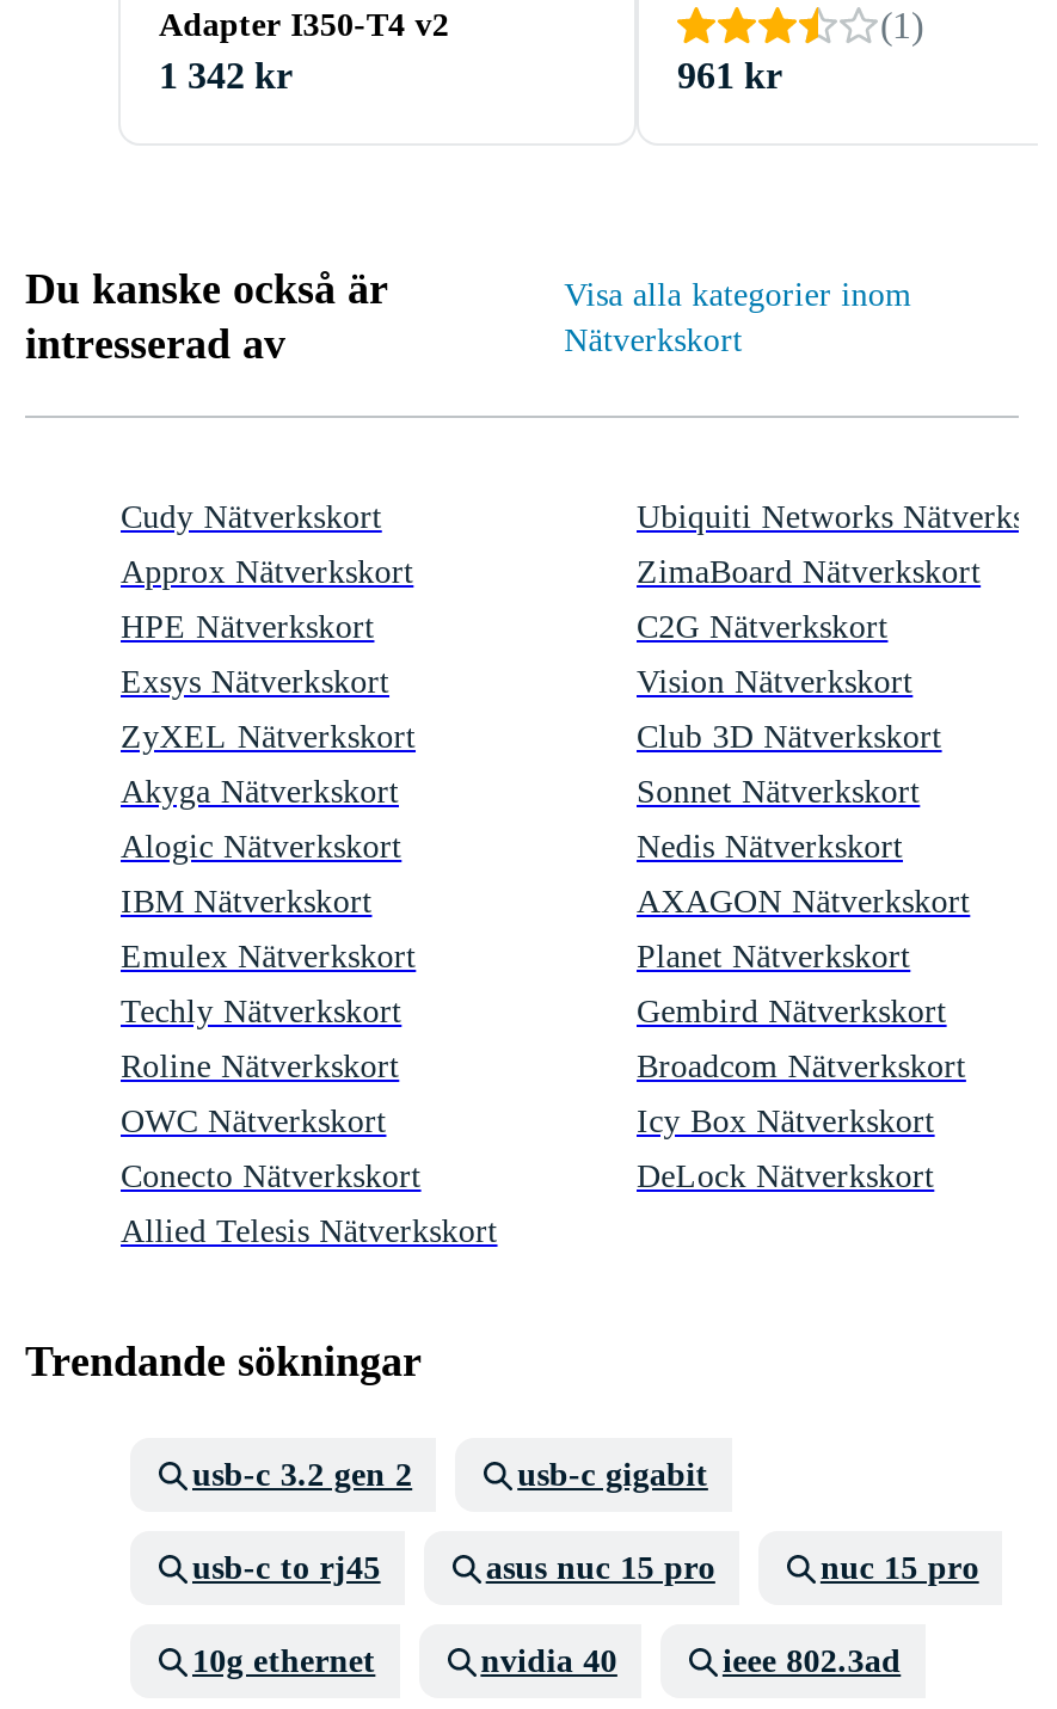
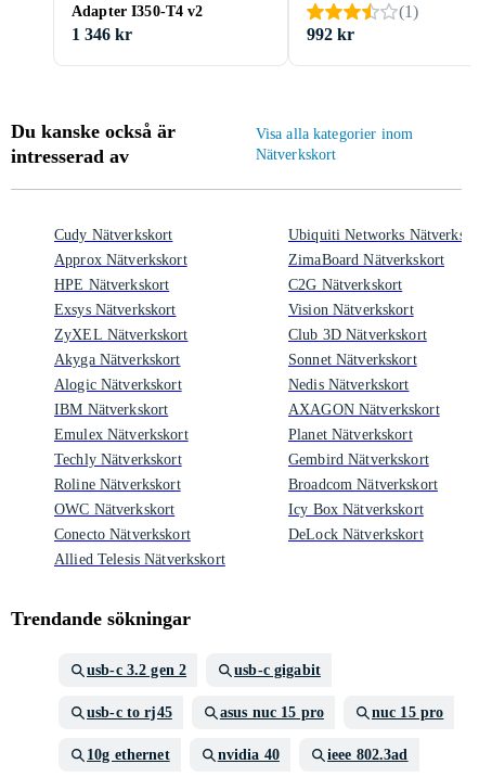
[159,55,293,96] 1 342 kr -> [72,25,132,43] 1 346 kr
[677,55,782,96] 961 kr -> [307,25,354,43] 992 kr

